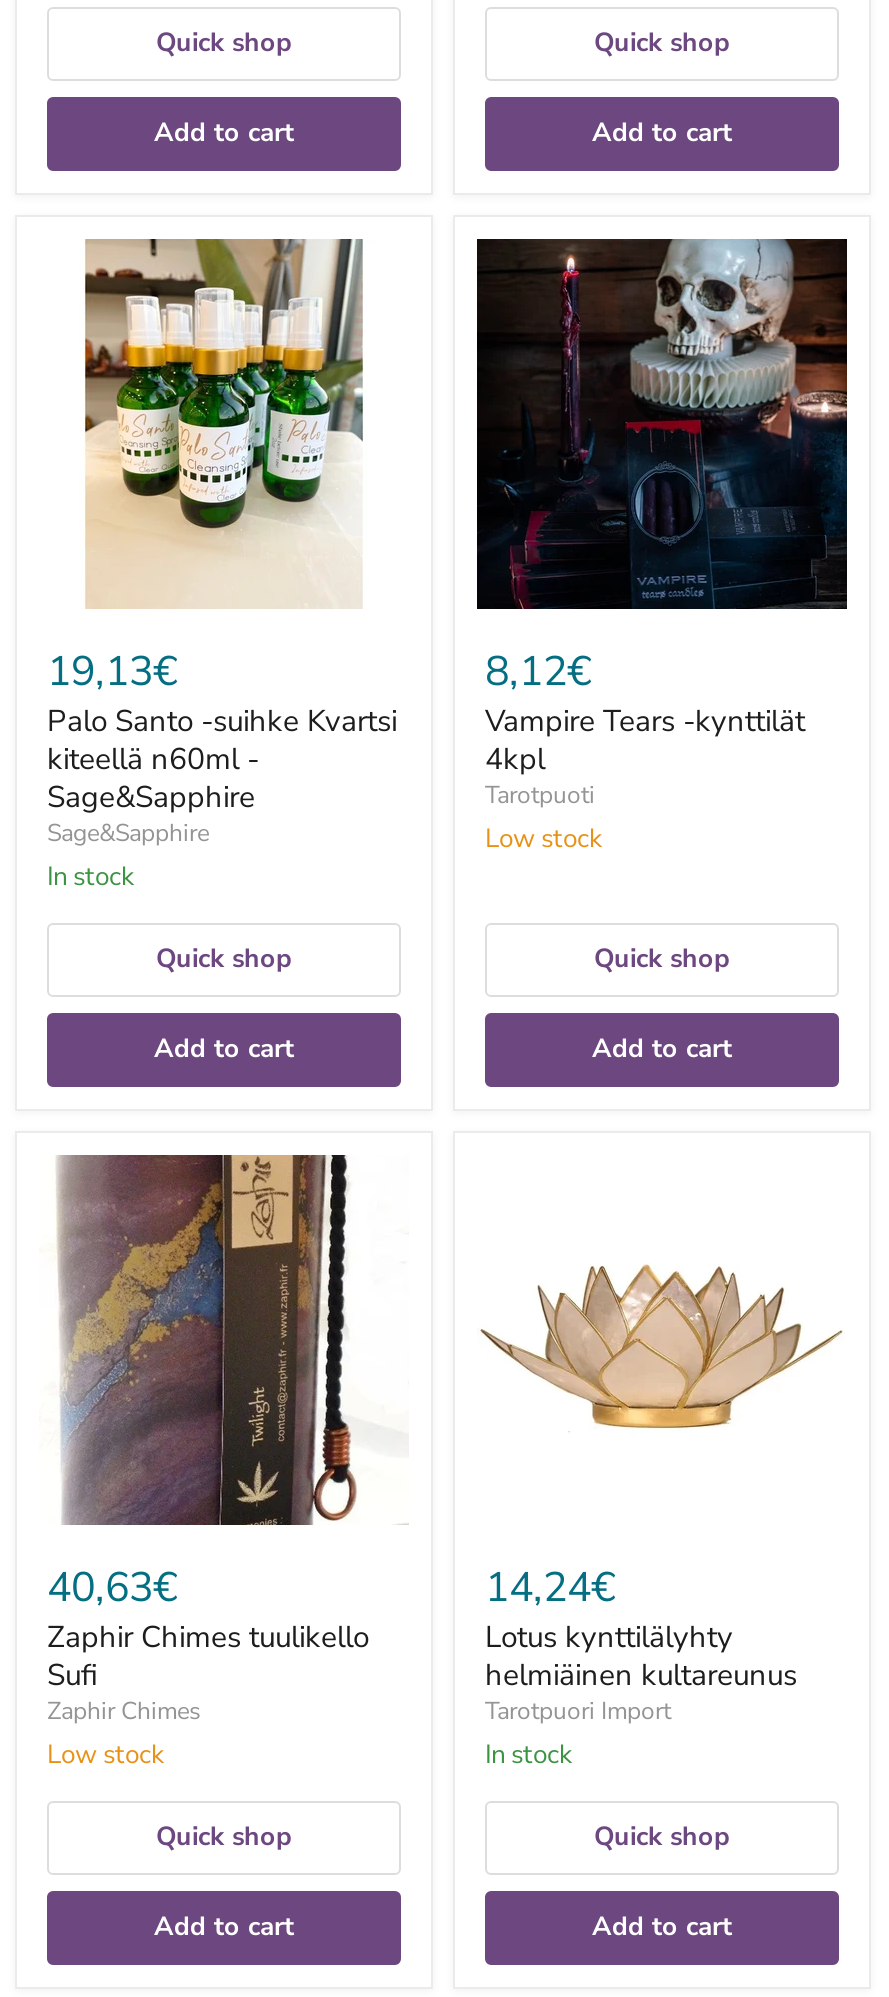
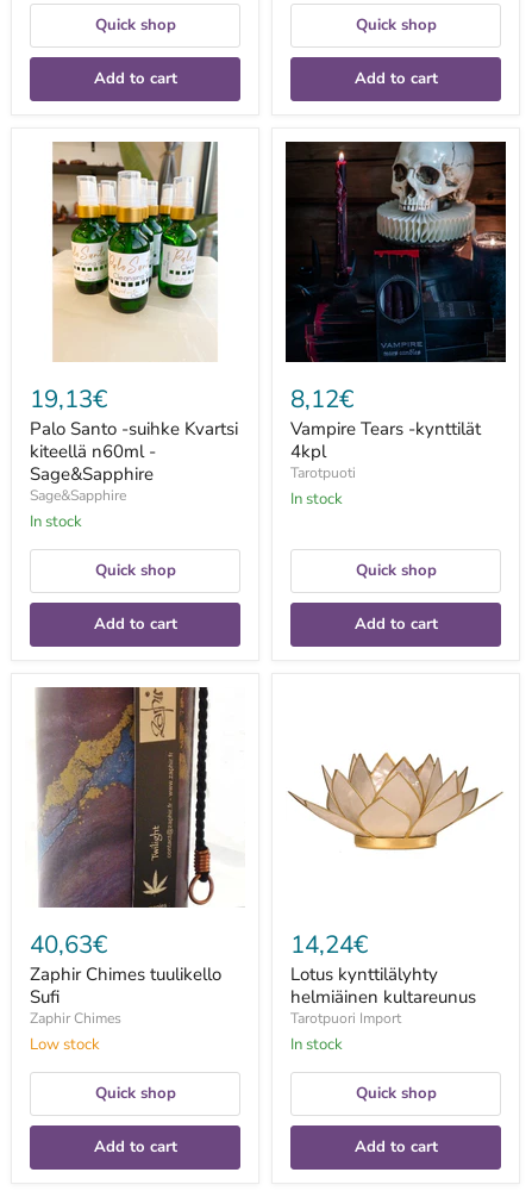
[485,821,603,857] Low stock -> [294,489,343,510] In stock

